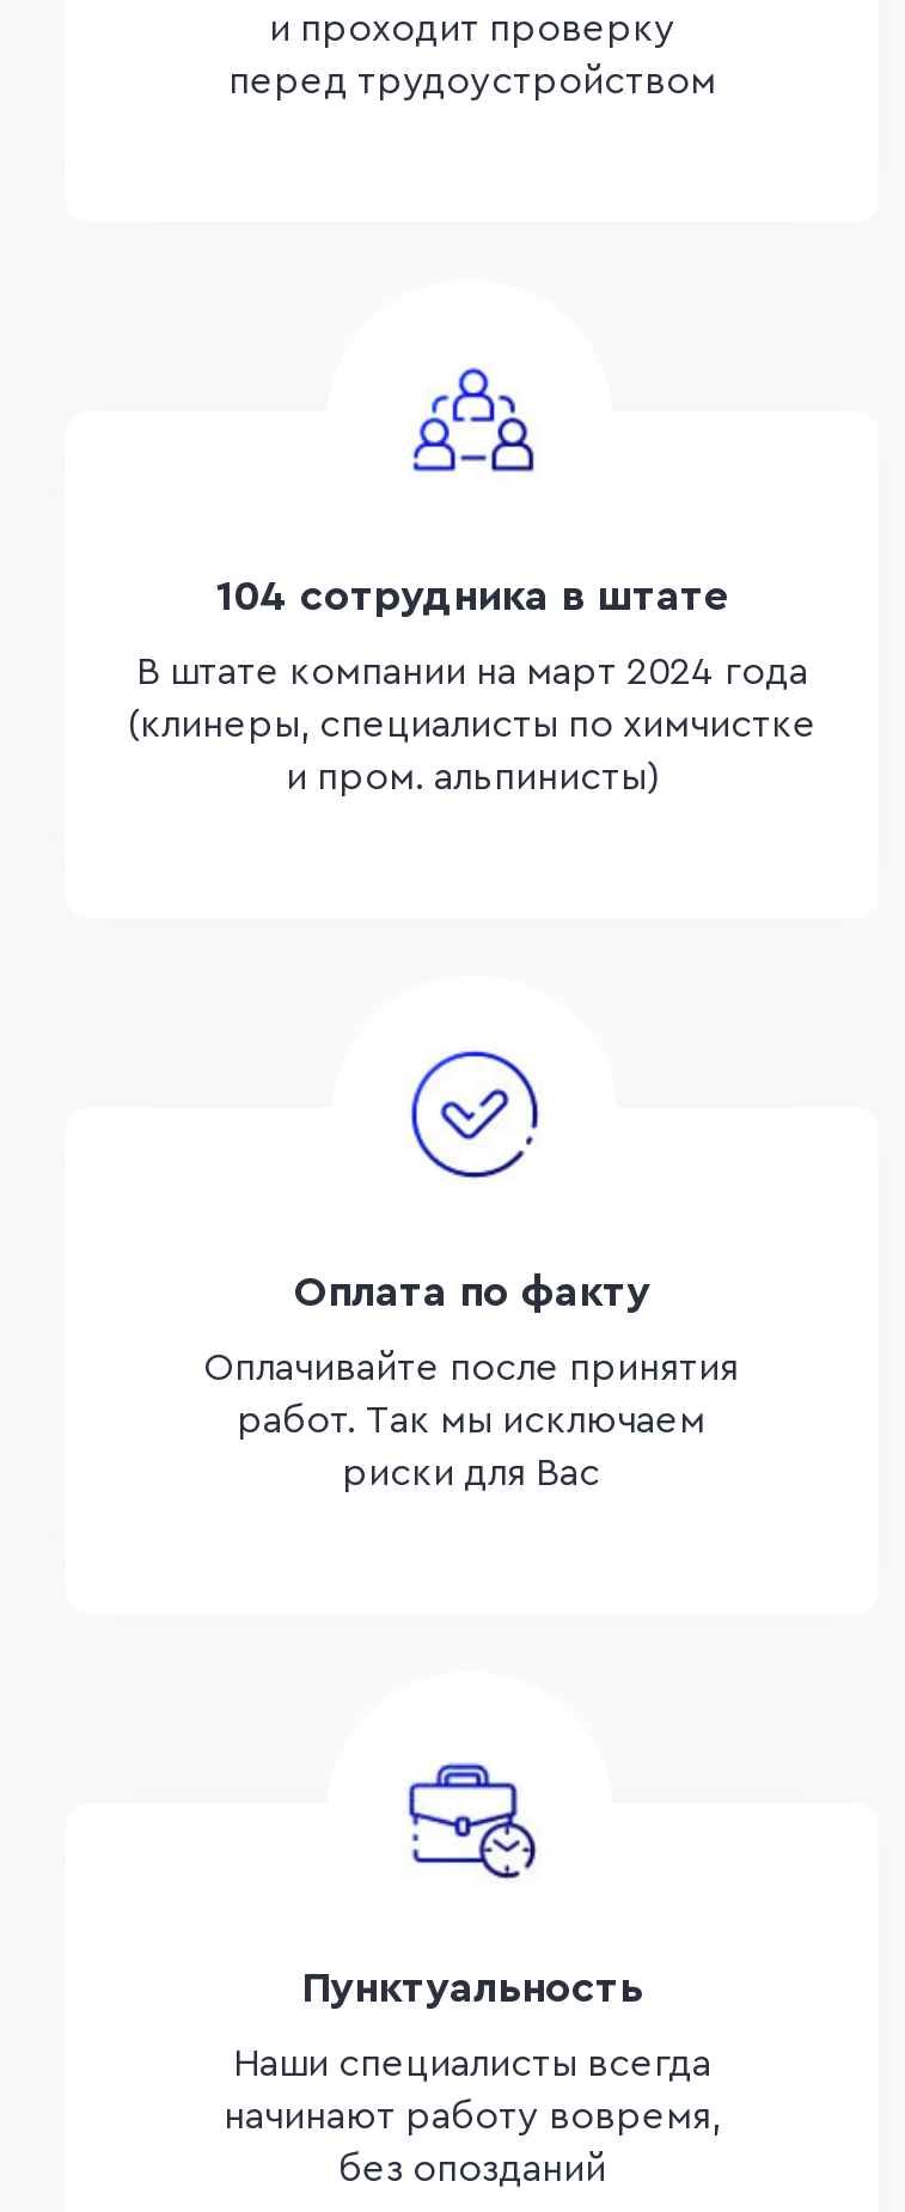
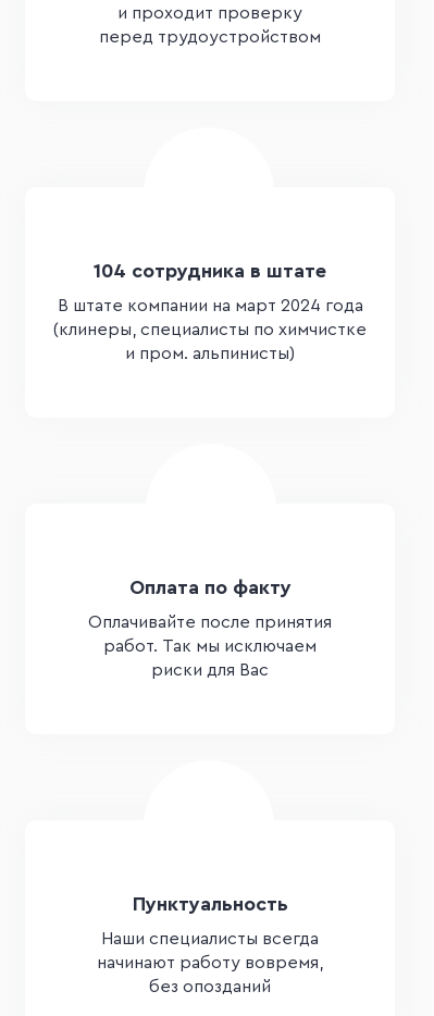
[410,363,537,476] [image] -> none
[408,1047,542,1181] [image] -> none
[405,1760,539,1882] [image] -> none

